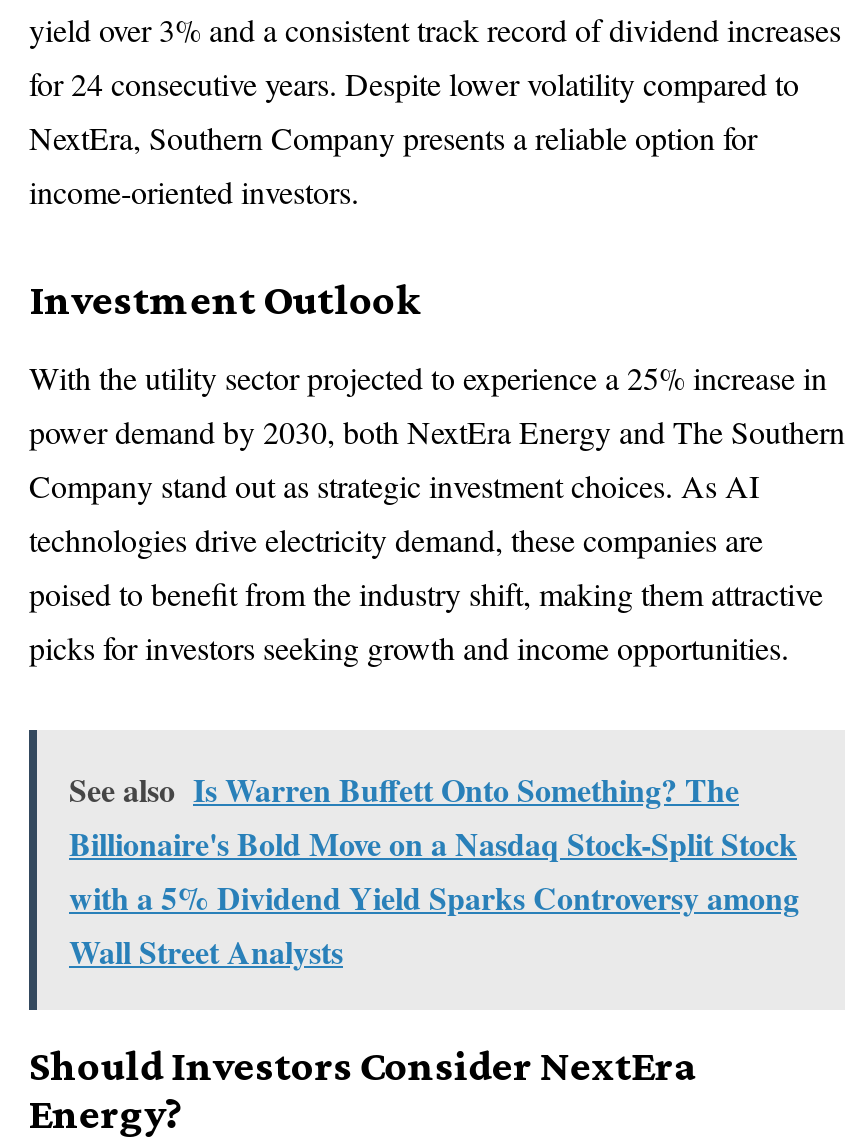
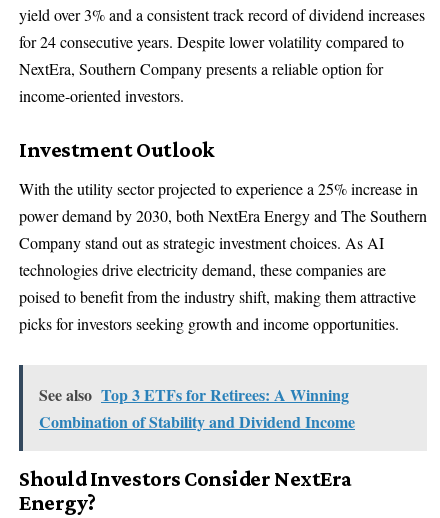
[69,767,799,975] See also Is Warren Buffett Onto Something? The | Billionaire's Bold Move on a Nasdaq Stock-Split Stock | with a 5% Dividend Yield Sparks Controversy among | Wall Street Analysts -> [39,383,355,433] See also Top 3 ETFs for Retirees: A Winning | Combination of Stability and Dividend Income

